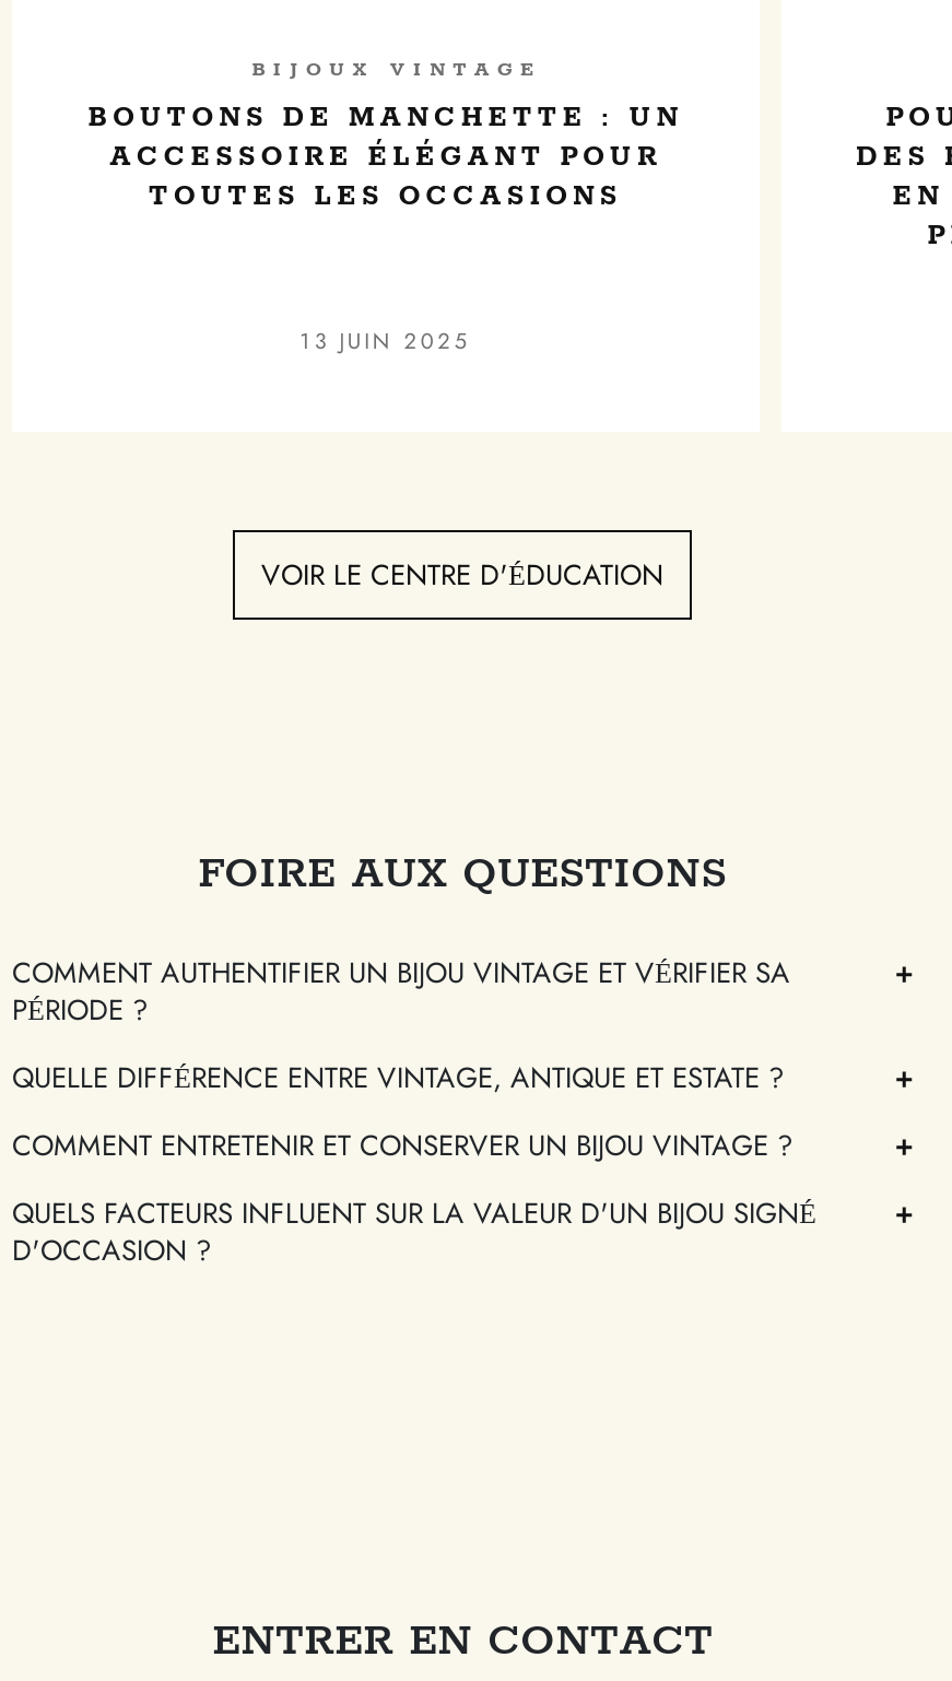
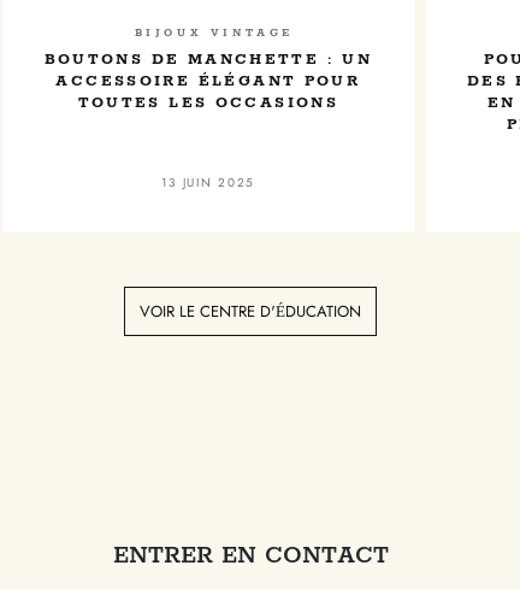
[12,846,816,1270] FOIRE AUX QUESTIONS | COMMENT AUTHENTIFIER UN BIJOU VINTAGE ET VÉRIFIER SA | PÉRIODE ? | QUELLE DIFFÉRENCE ENTRE VINTAGE, ANTIQUE ET ESTATE ? | COMMENT ENTRETENIR ET CONSERVER UN BIJOU VINTAGE ? | QUELS FACTEURS INFLUENT SUR LA VALEUR D'UN BIJOU SIGNÉ | D'OCCASION ? -> none

